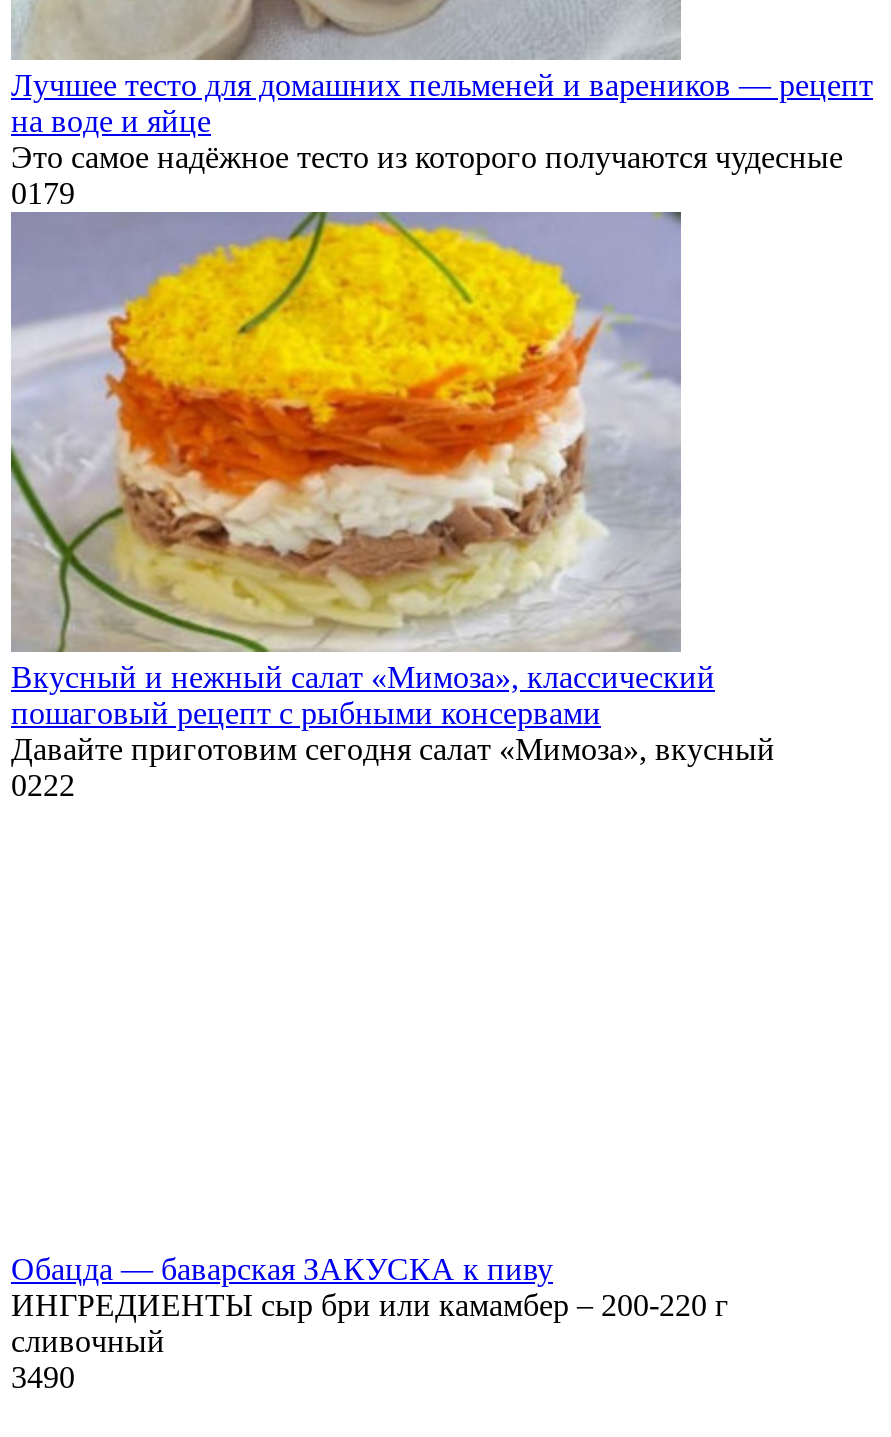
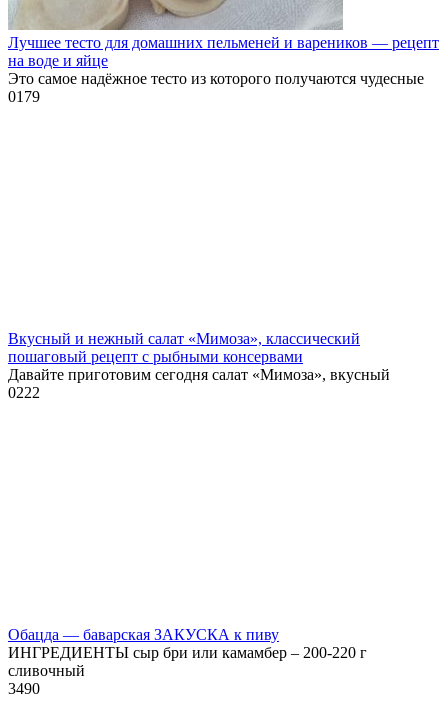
[9,210,683,654] [image] -> none

